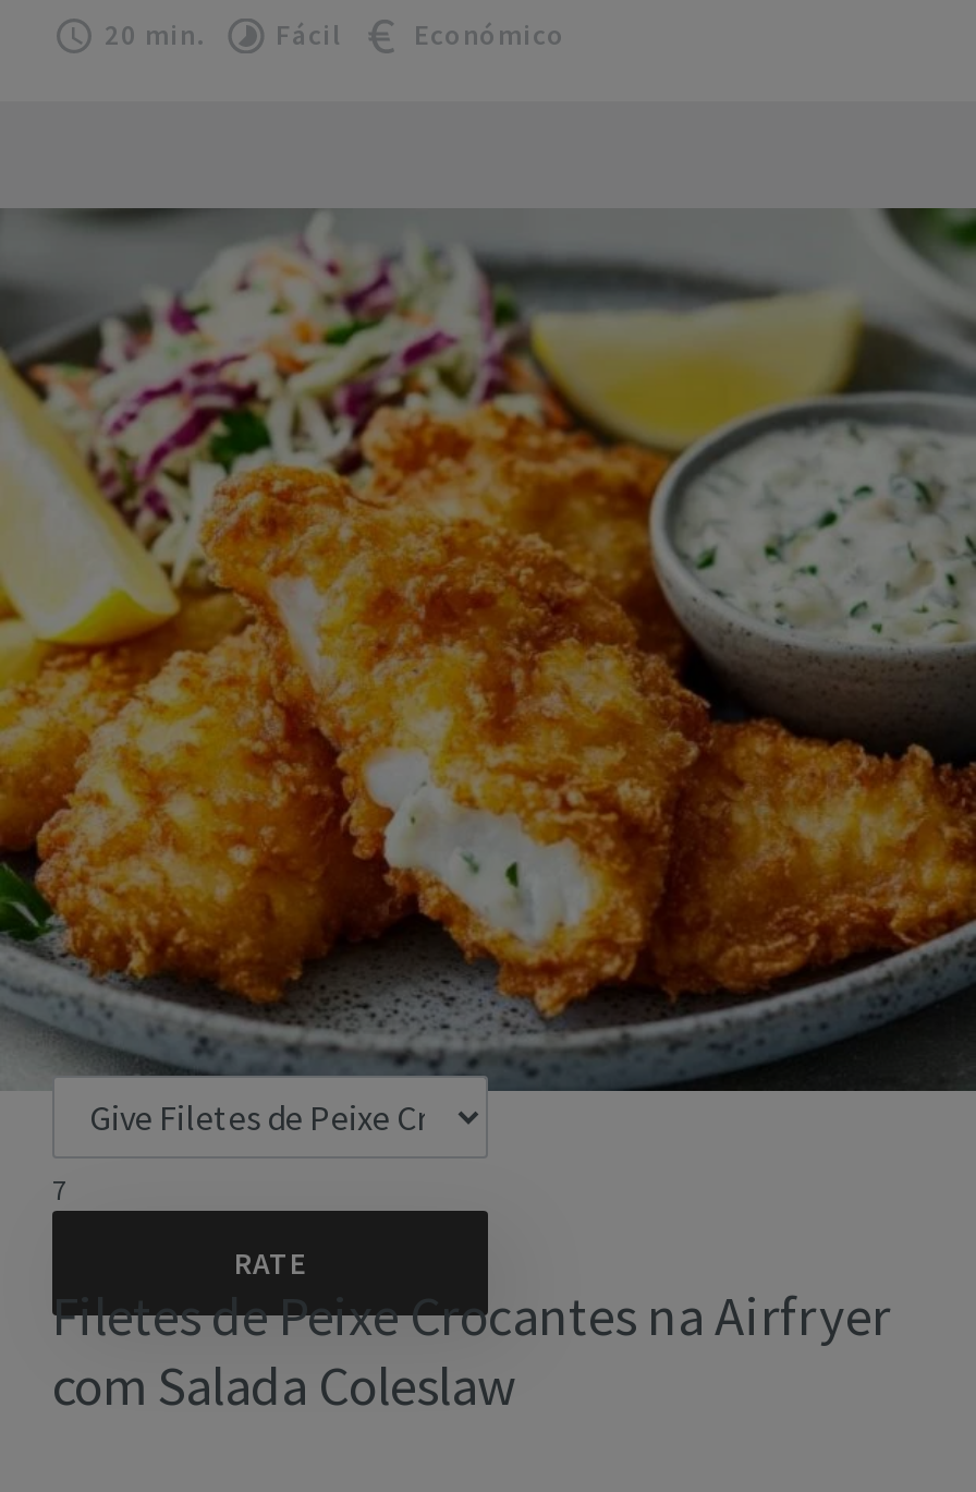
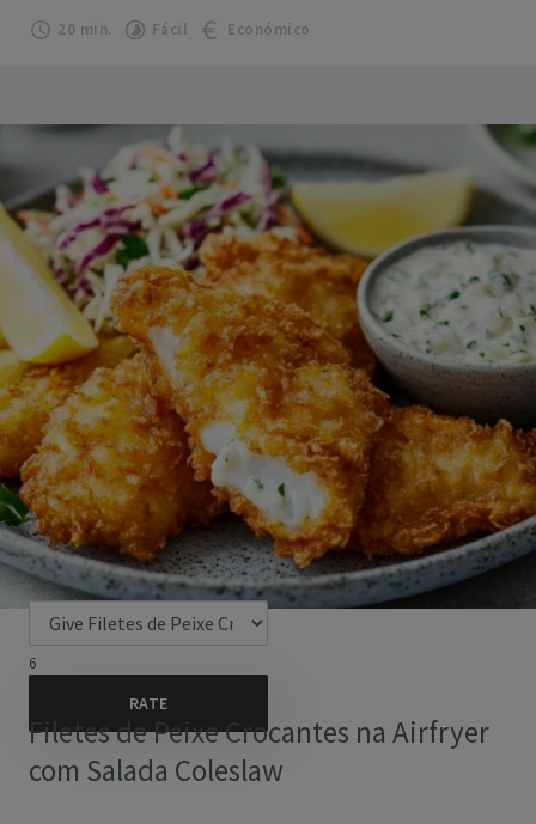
[52,1171,65,1206] 7 -> [29,653,36,672] 6

